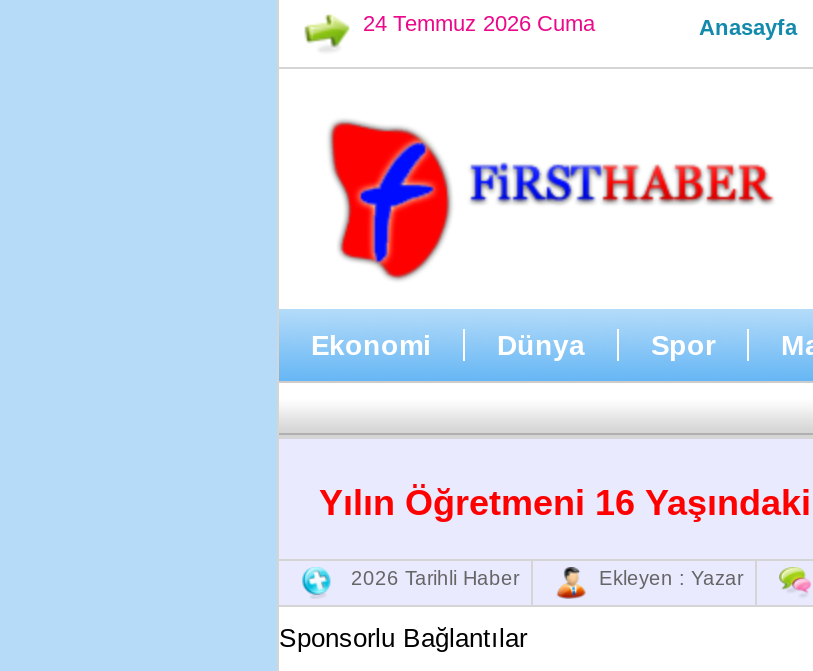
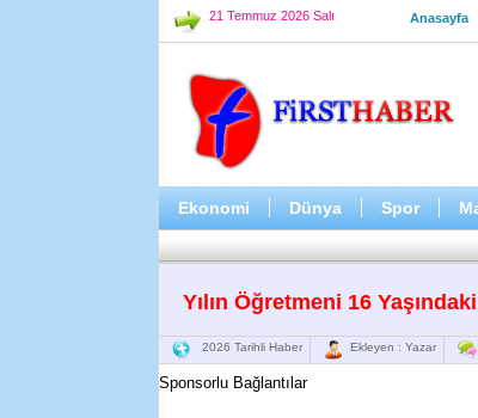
[363,11,595,35] 24 Temmuz 2026 Cuma -> [209,8,335,23] 21 Temmuz 2026 Salı

